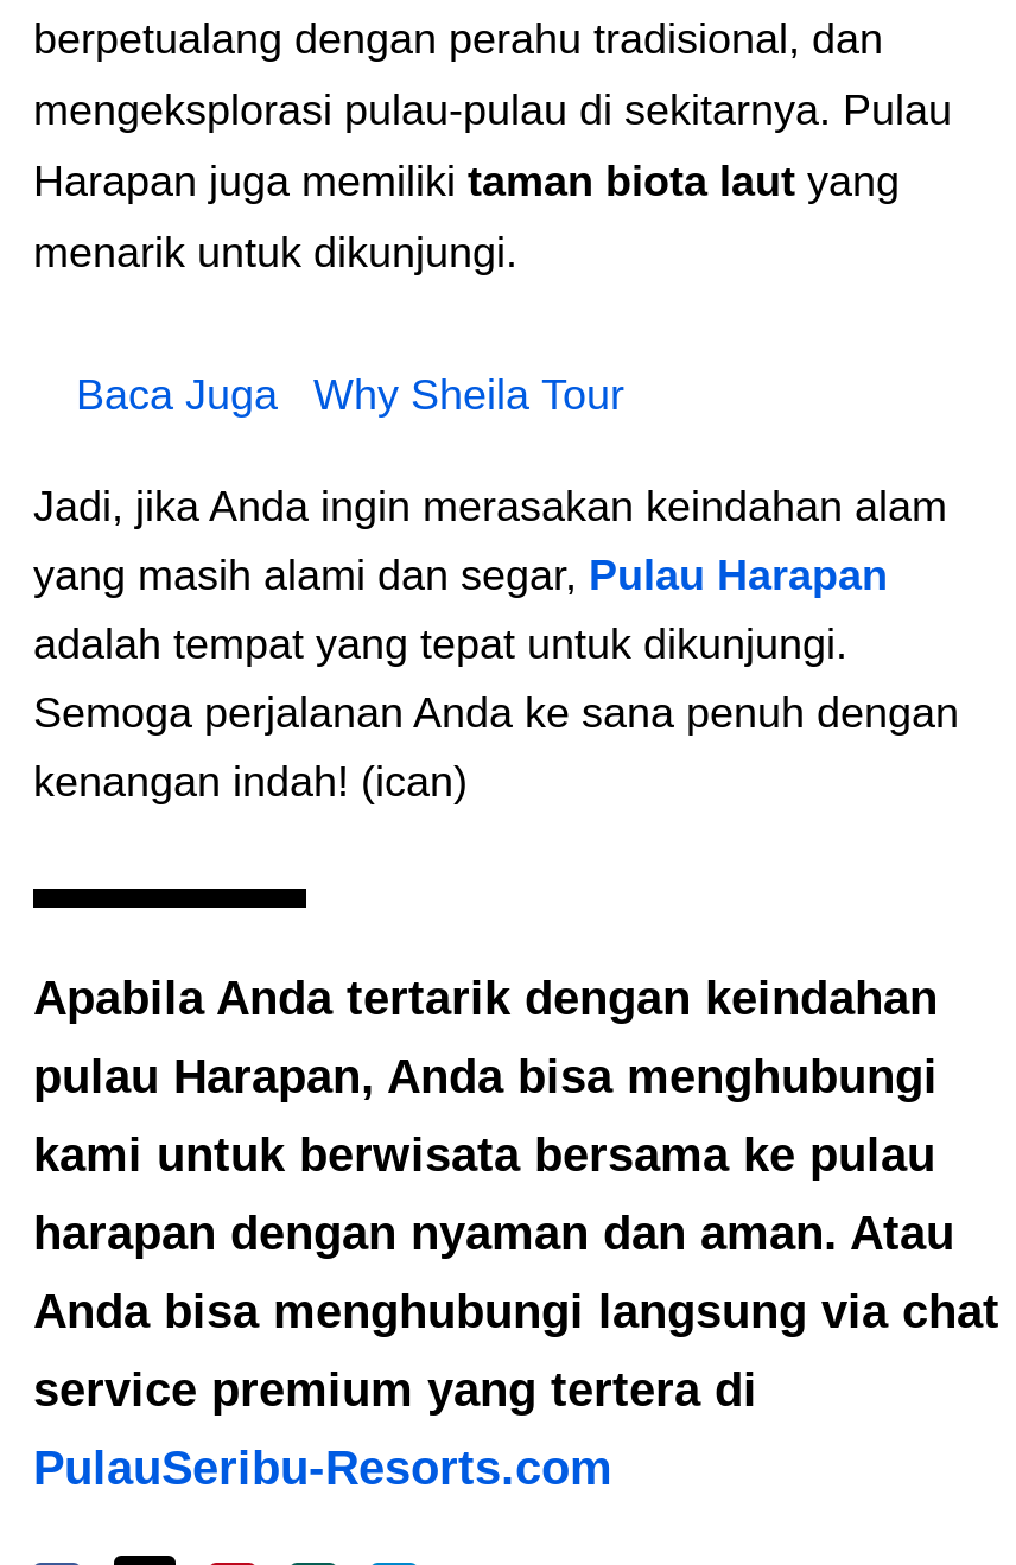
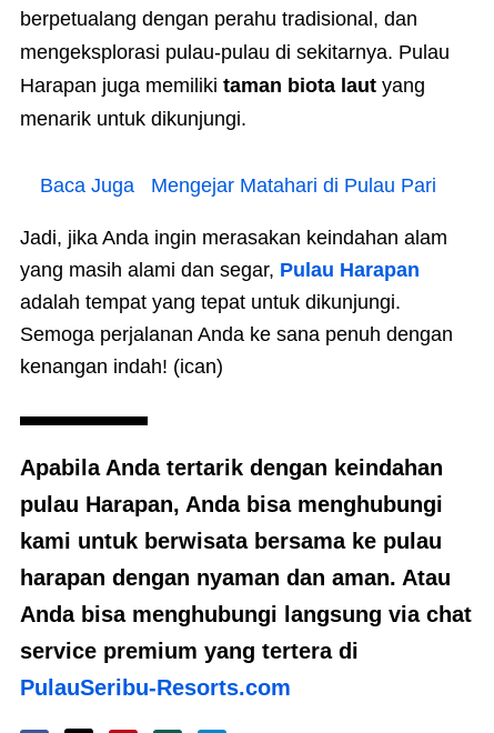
[76,371,624,418] Baca Juga Why Sheila Tour -> [40,174,436,196] Baca Juga Mengejar Matahari di Pulau Pari

